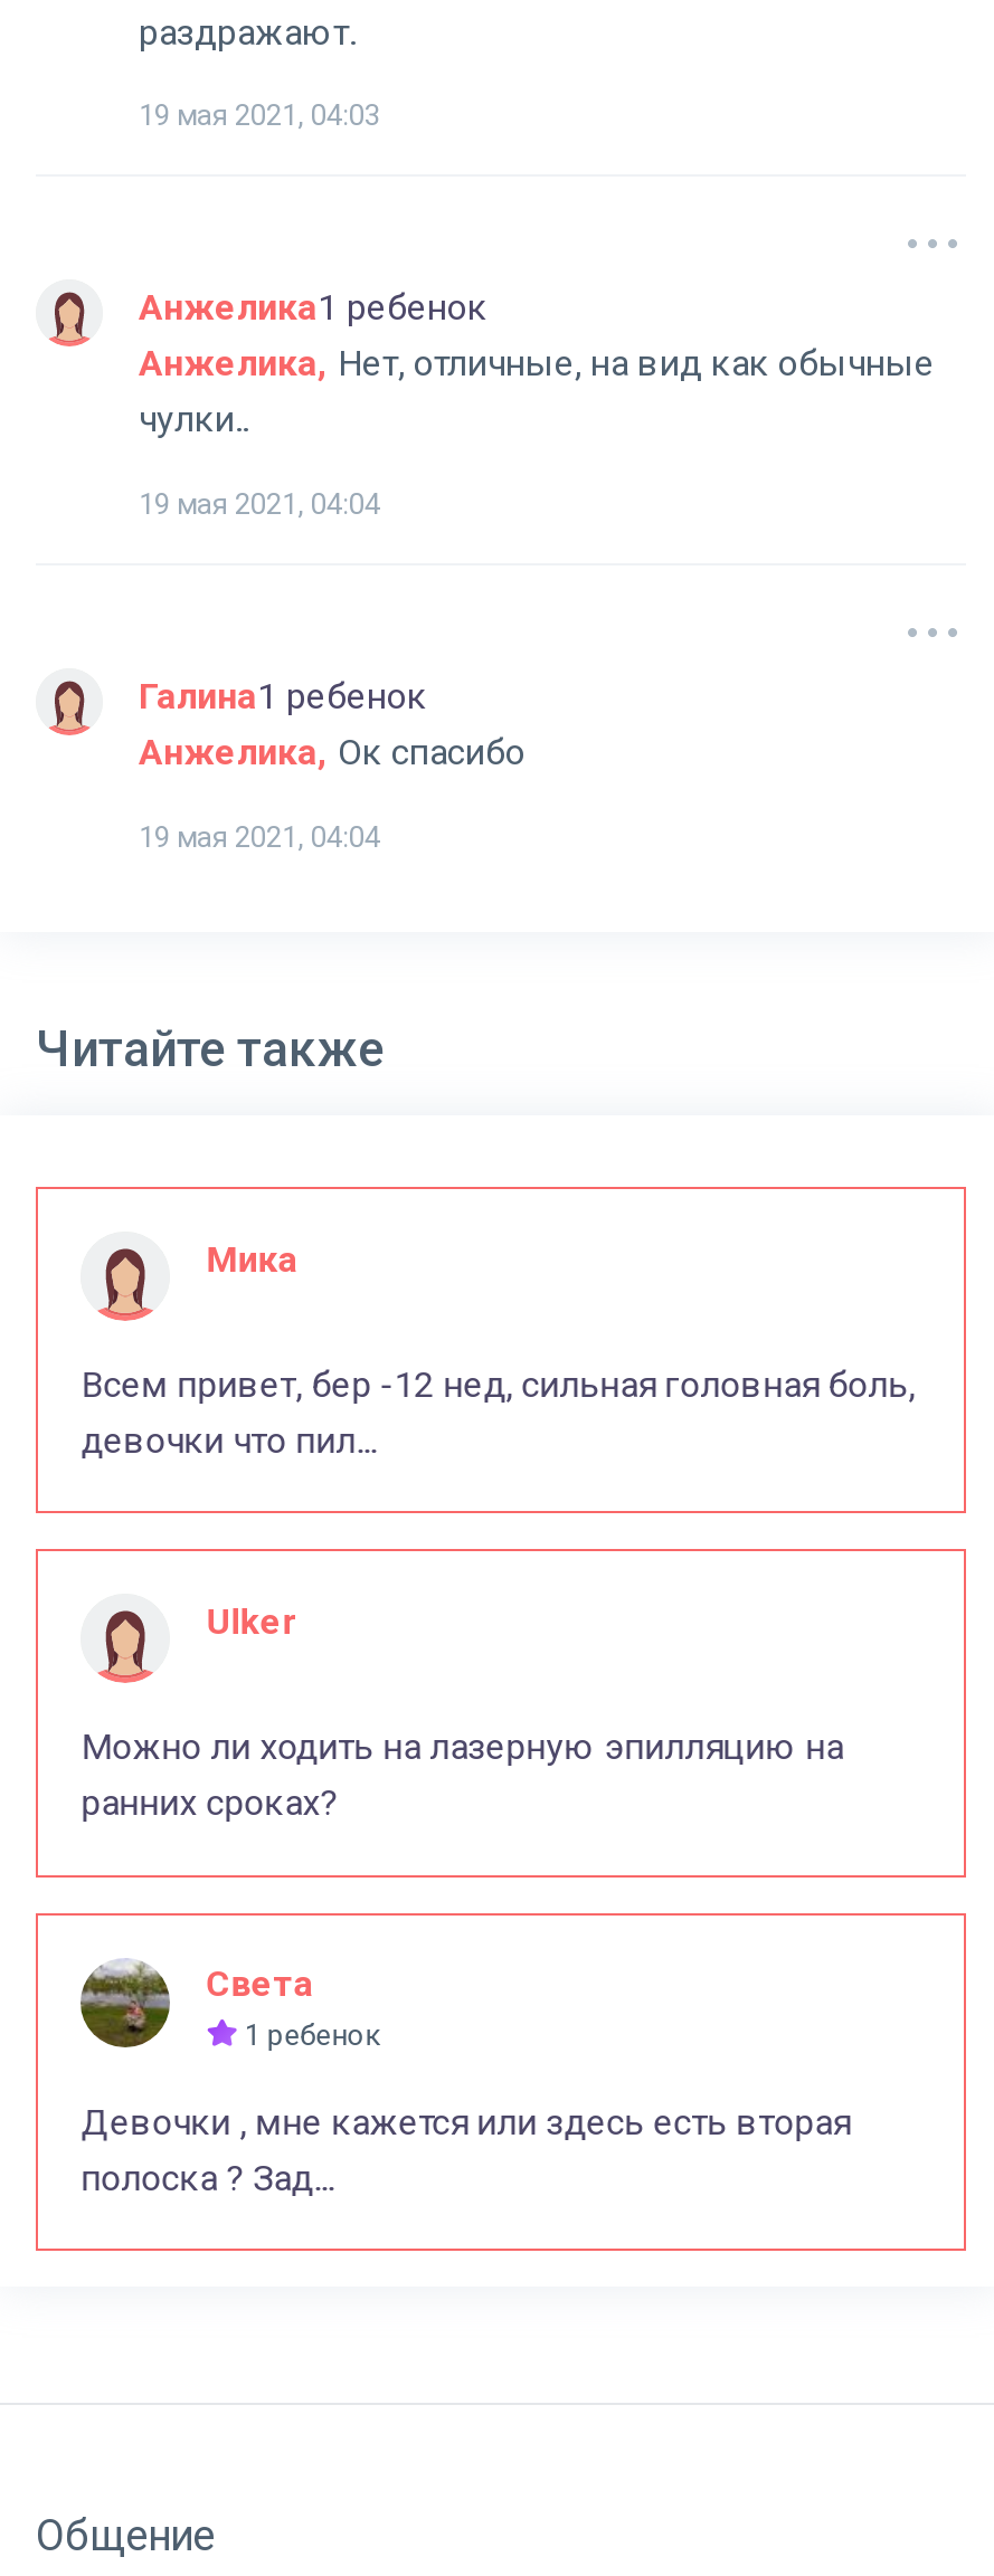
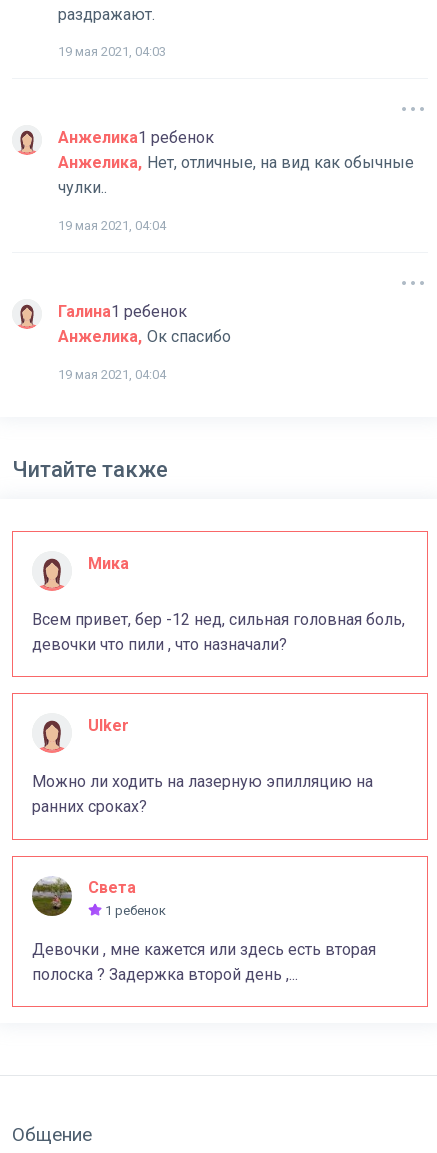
[81,1419,376,1462] девочки что пил... -> [32,635,287,654] девочки что пили , что назначали?
[81,2157,334,2199] полоска ? Зад... -> [32,965,298,984] полоска ? Задержка второй день ,...

